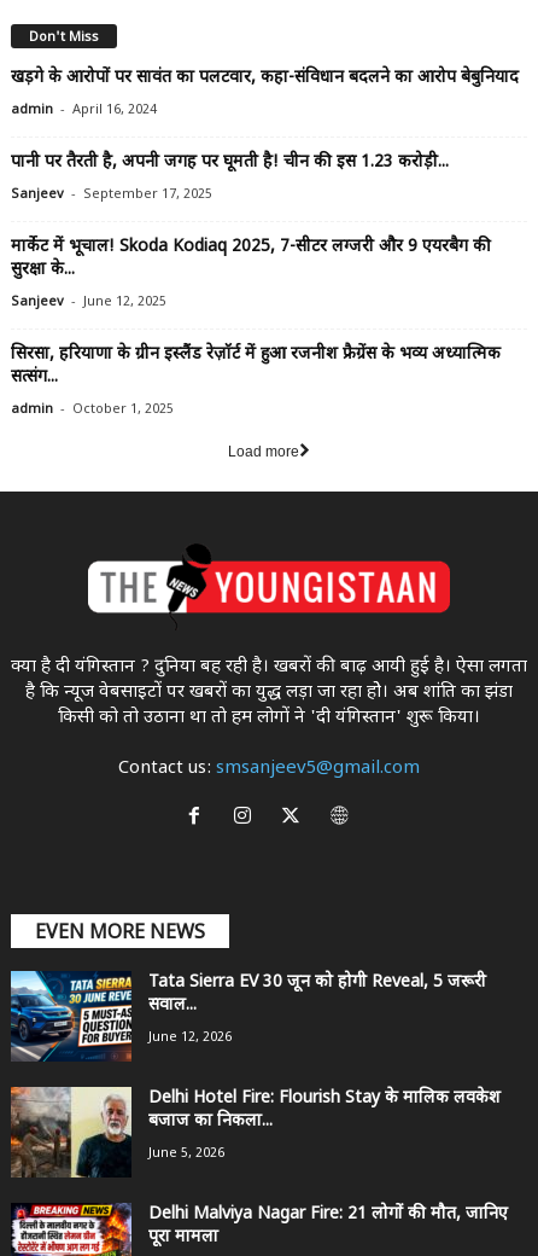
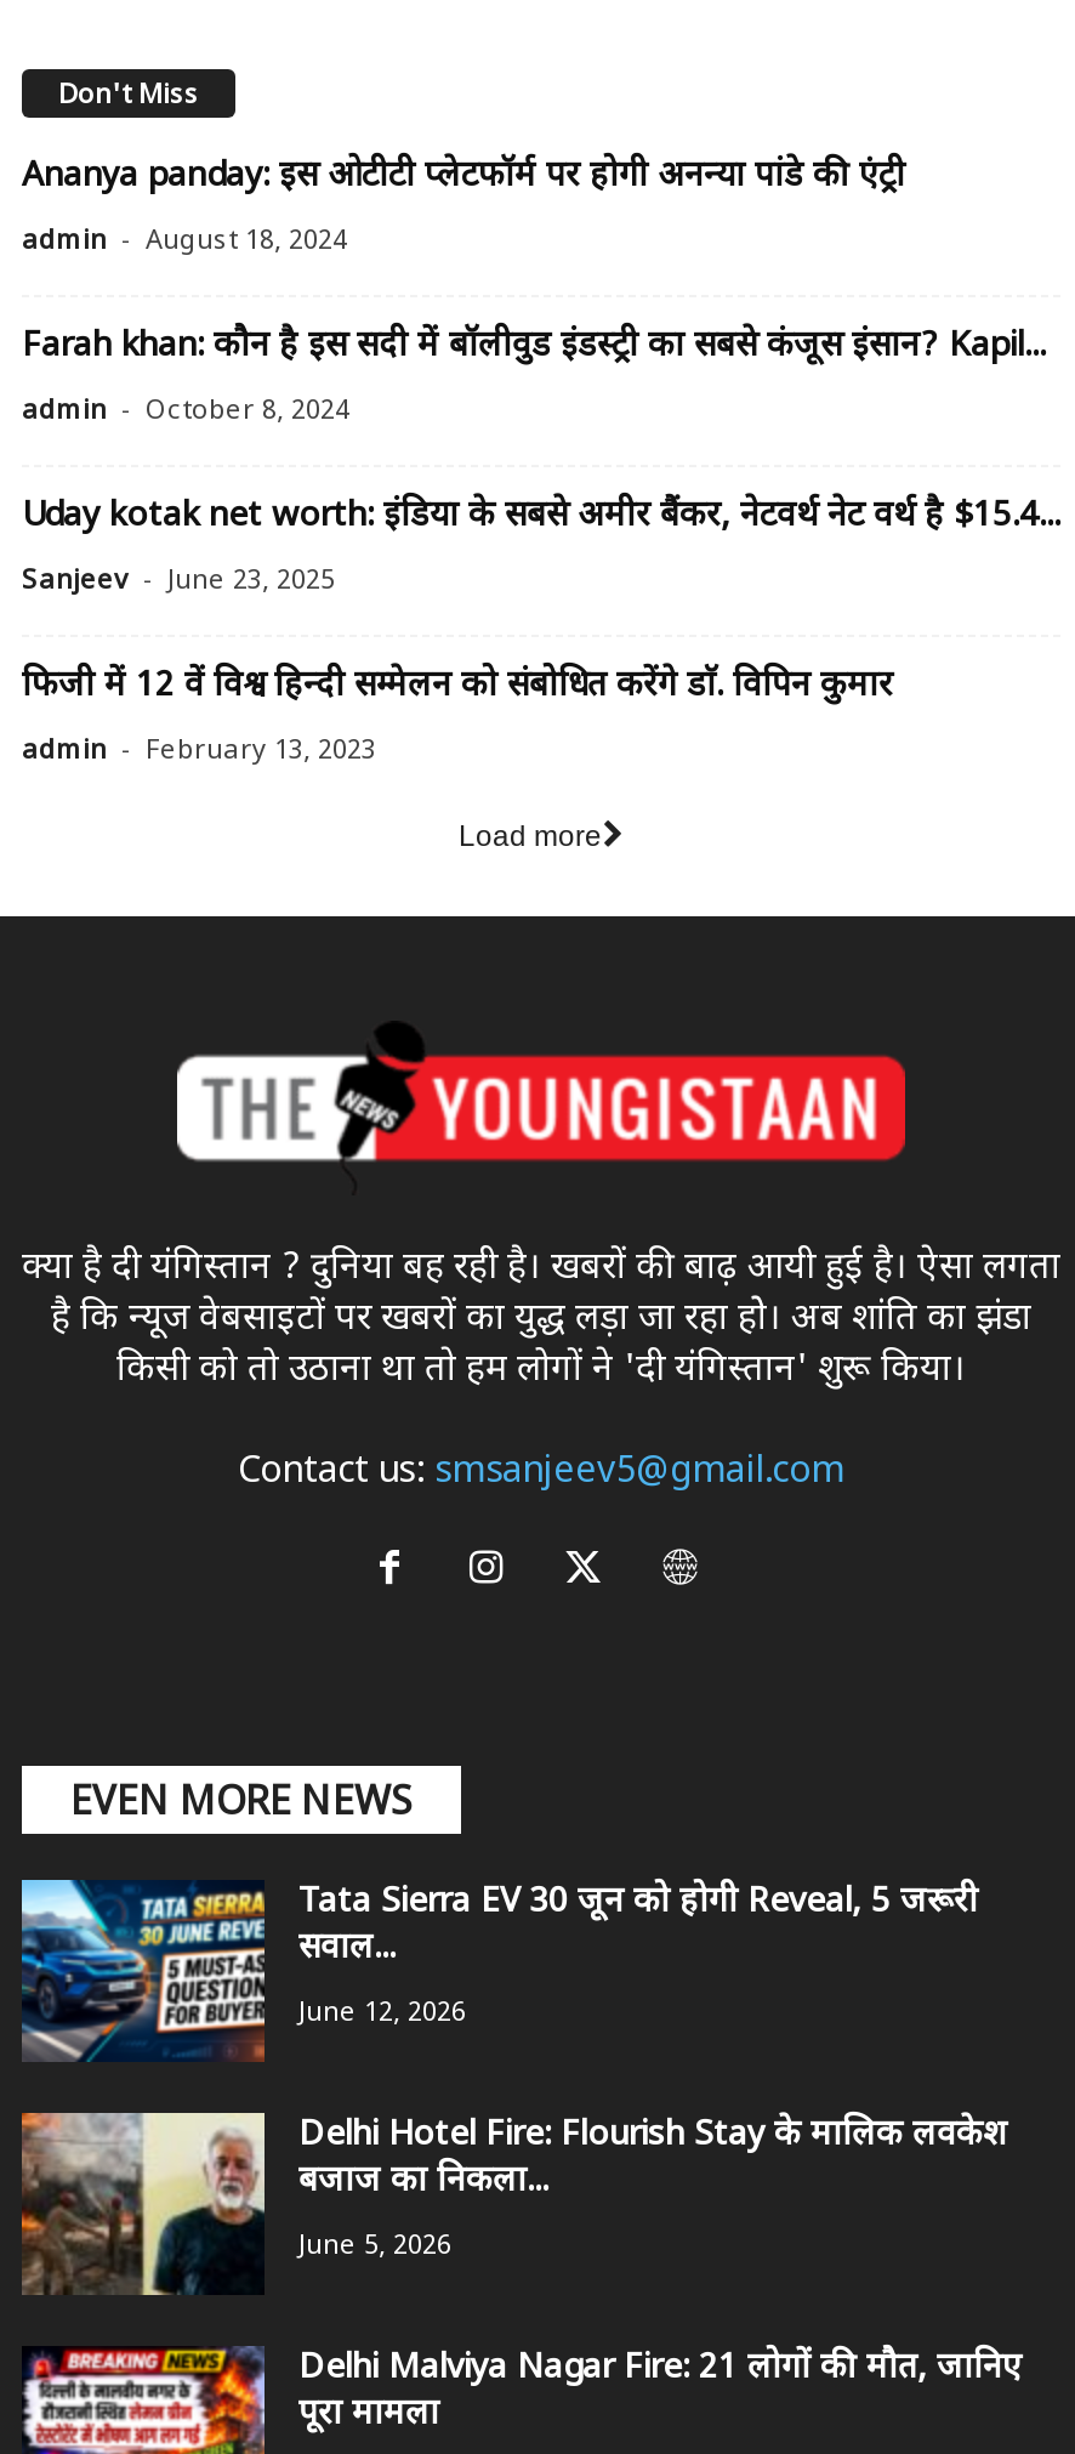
[11,66,519,118] खड़गे के आरोपों पर सावंत का पलटवार, कहा-संविधान बदलने का आरोप बेबुनियाद | admin - April 16, 2024 -> [22,155,905,259] Ananya panday: इस ओटीटी प्लेटफॉर्म पर होगी अनन्या पांडे की एंट्री | admin - August 18, 2024
[11,151,449,203] पानी पर तैरती है, अपनी जगह पर घूमती है! चीन की इस 1.23 करोड़ी... | Sanjeev - September 17, 2025 -> [22,325,1046,429] Farah khan: कौन है इस सदी में बॉलीवुड इंडस्ट्री का सबसे कंजूस इंसान? Kapil... | admin - October 8, 2024
[11,235,491,310] मार्केट में भूचाल! Skoda Kodiaq 2025, 7-सीटर लग्जरी और 9 एयरबैग की | सुरक्षा के... | Sanjeev - June 12, 2025 -> [22,495,1060,599] Uday kotak net worth: इंडिया के सबसे अमीर बैंकर, नेटवर्थ नेट वर्थ है $15.4... | Sanjeev - June 23, 2025
[11,343,501,418] सिरसा, हरियाणा के ग्रीन इस्लैंड रेज़ॉर्ट में हुआ रजनीश फ्रैग्रेंस के भव्य अध्यात्मिक | सत्संग... | admin - October 1, 2025 -> [22,665,903,769] फिजी में 12 वें विश्व हिन्दी सम्मेलन को संबोधित करेंगे डाॅ. विपिन कुमार | admin - February 13, 2023

